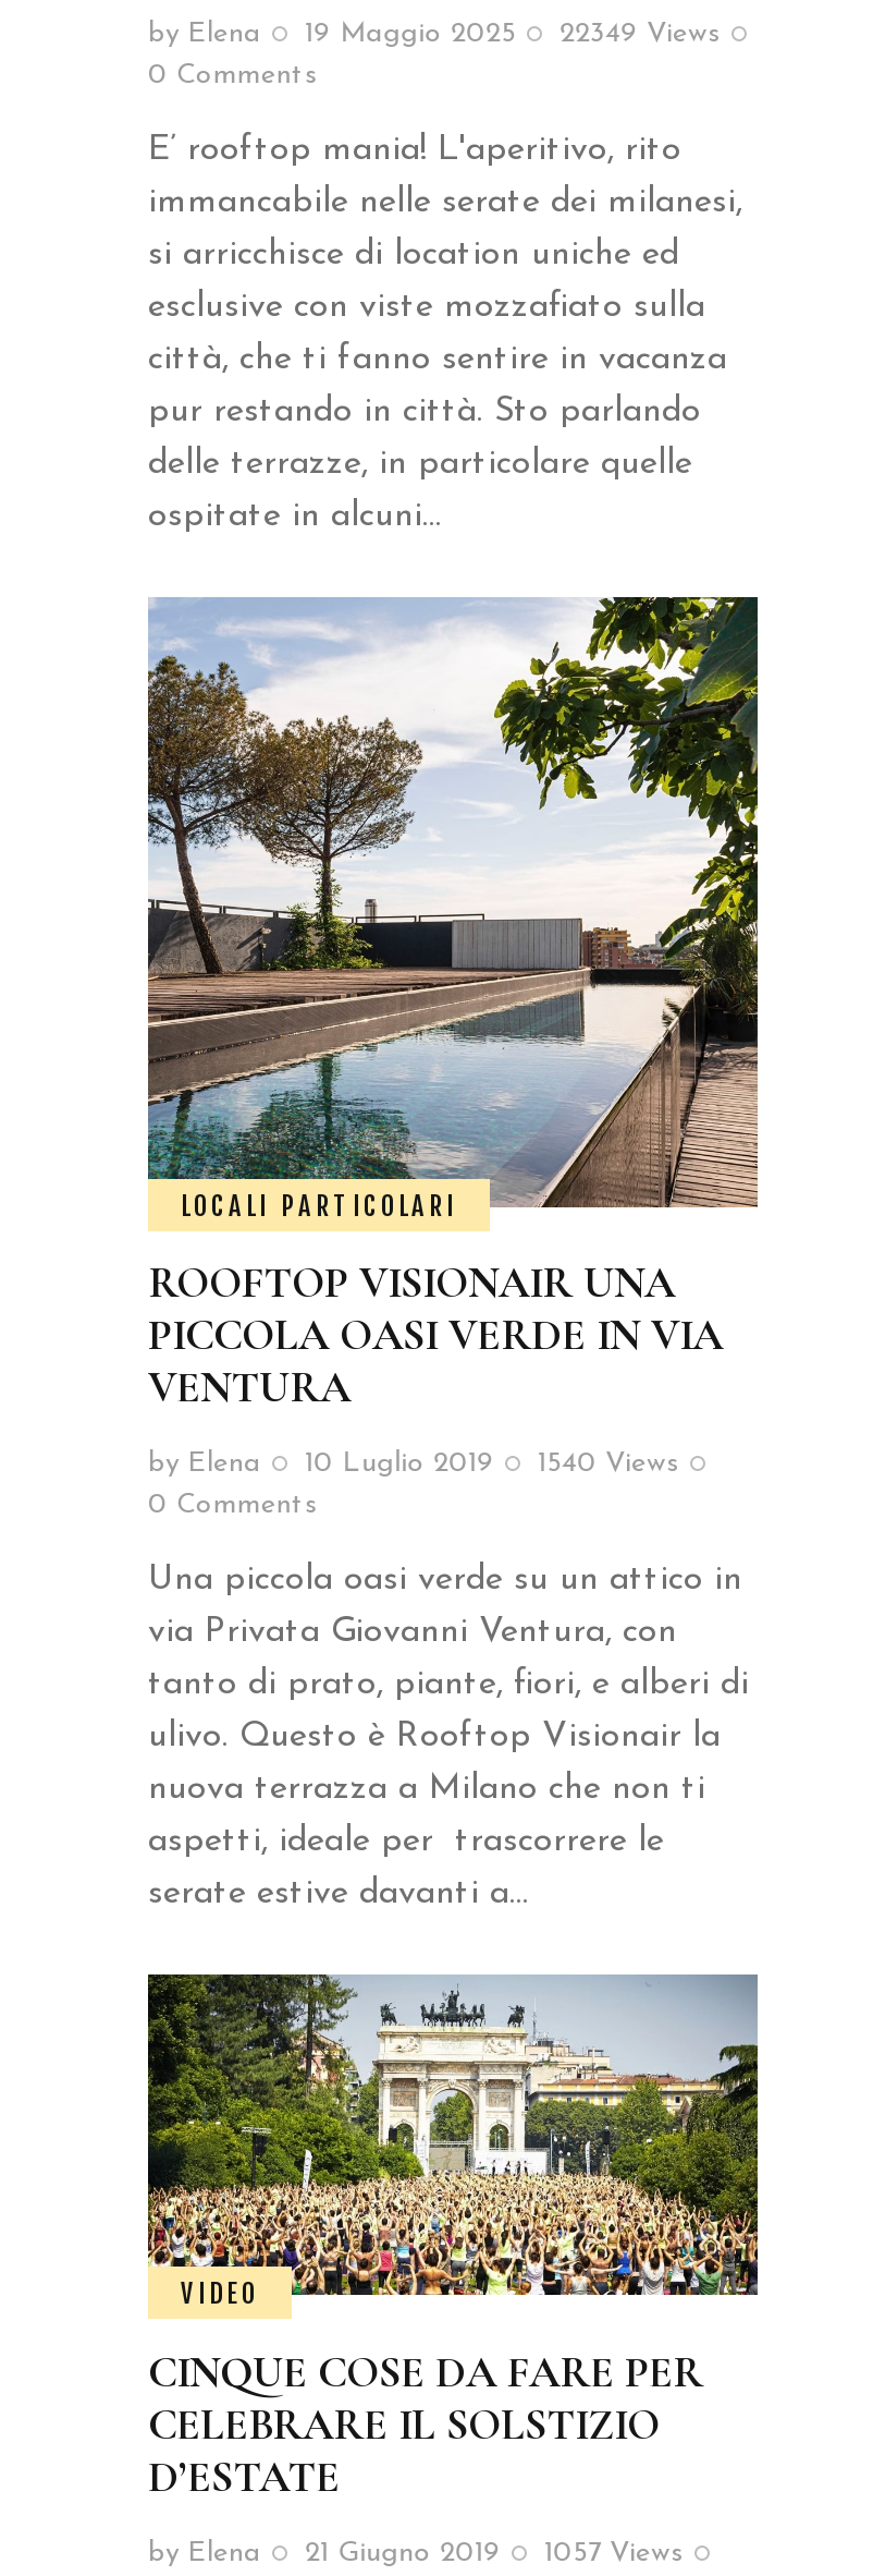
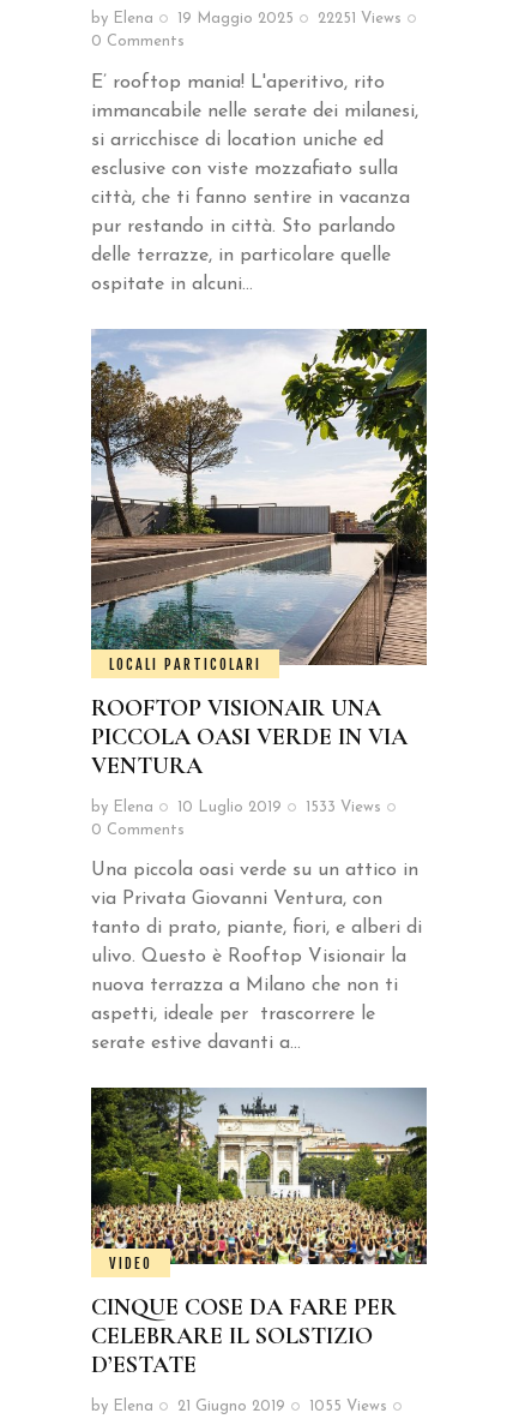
[148,20,721,48] by Elena 19 Maggio 2025 22349 Views -> [91,11,402,27] by Elena 19 Maggio 2025 22251 Views
[148,1450,679,1479] by Elena 10 Luglio 2019 1540 Views -> [91,799,381,815] by Elena 10 Luglio 2019 1533 Views
[148,2539,684,2567] by Elena 21 Giugno 2019 1057 Views -> [91,1398,387,1414] by Elena 21 Giugno 2019 1055 Views

